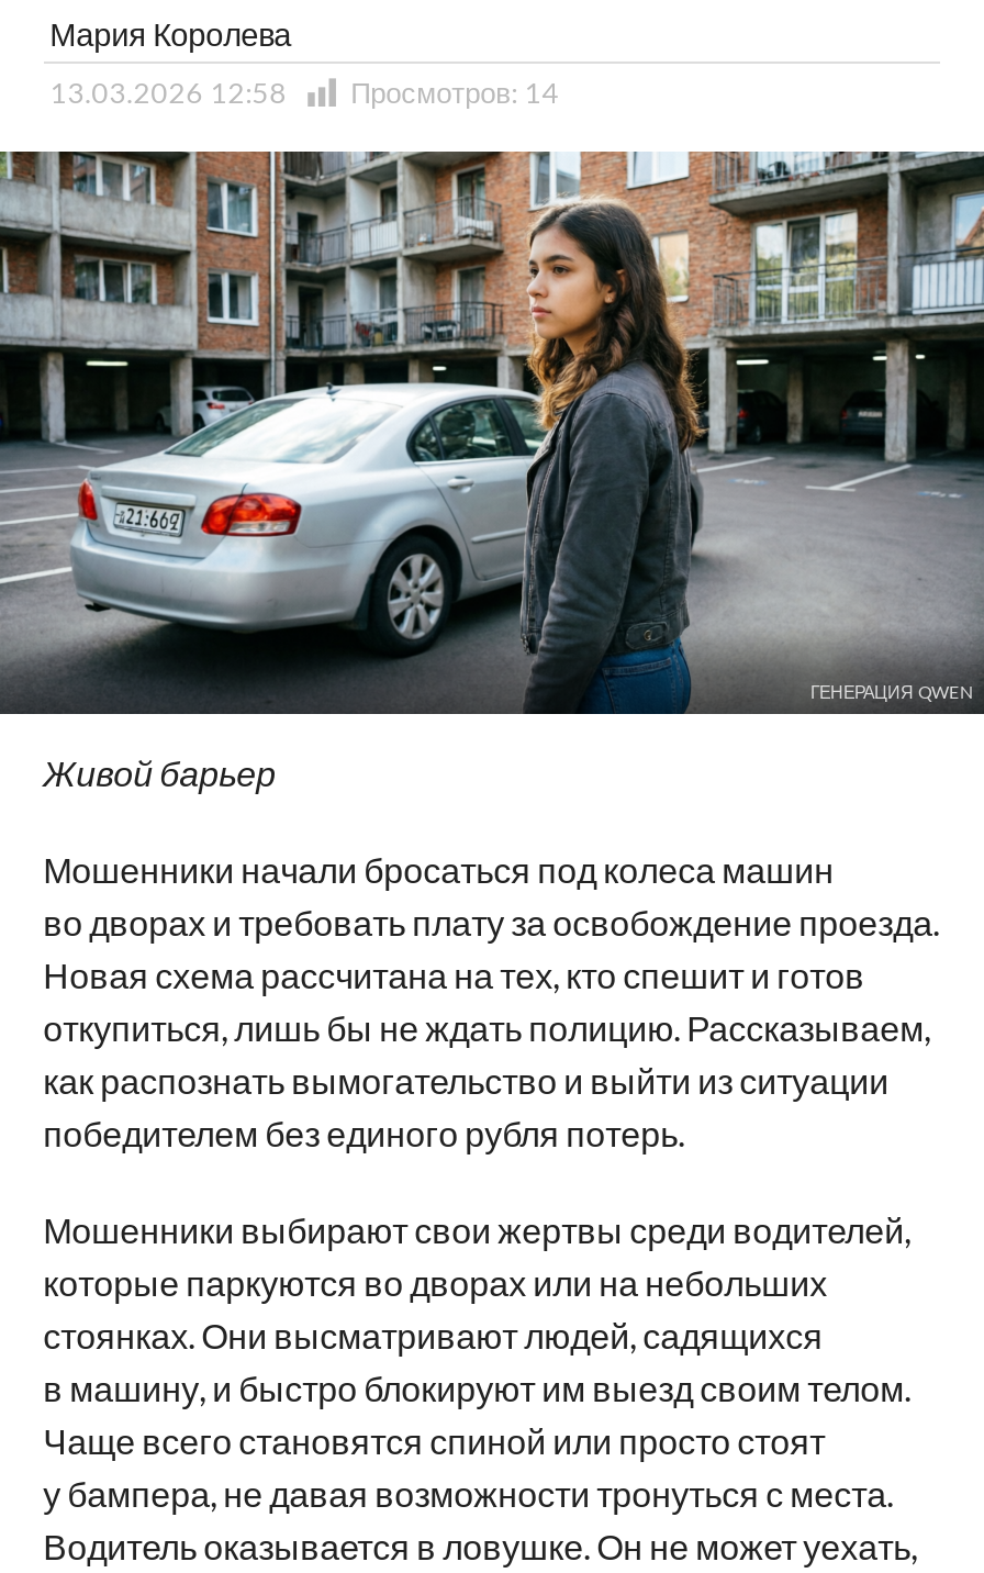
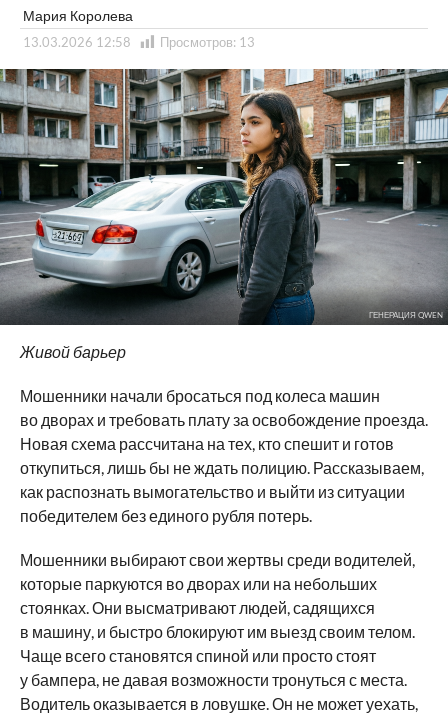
[50,75,559,110] 13.03.2026 12:58 Просмотров: 14 -> [23,34,255,50] 13.03.2026 12:58 Просмотров: 13

